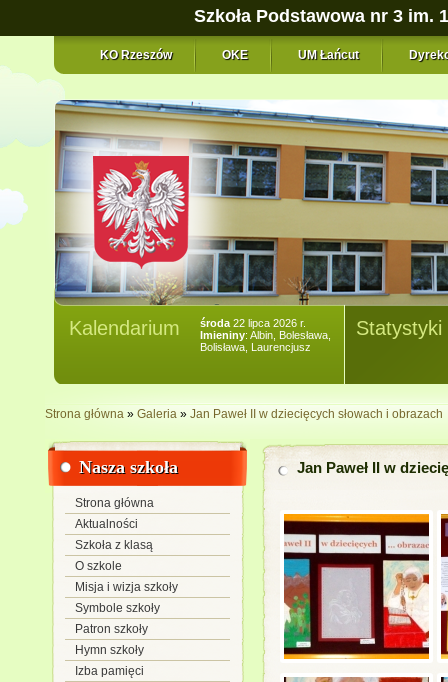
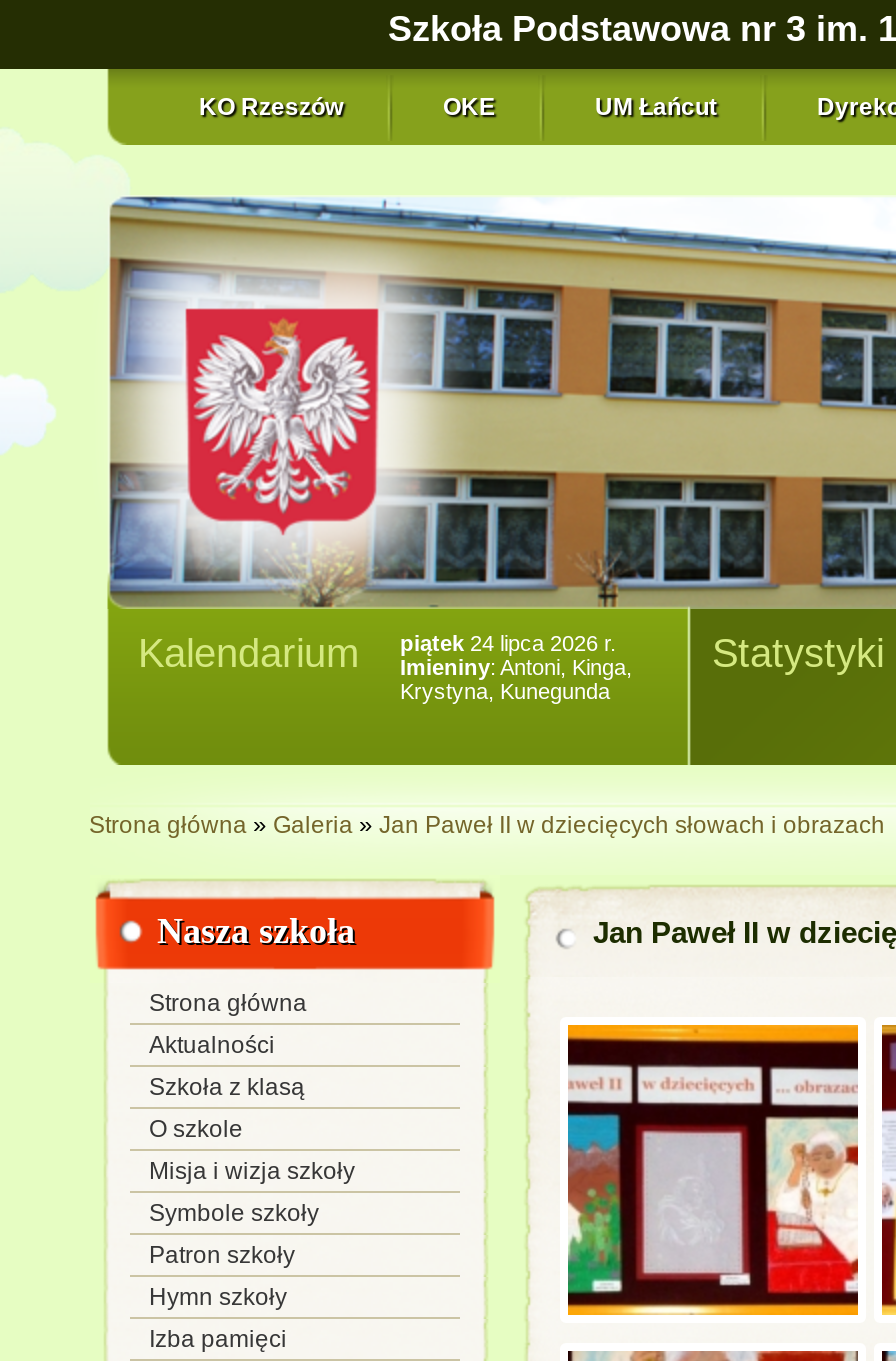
[200,317,331,353] środa 22 lipca 2026 r. | Imieniny: Albin, Bolesława, | Bolisława, Laurencjusz -> [400,631,632,703] piątek 24 lipca 2026 r. | Imieniny: Antoni, Kinga, | Krystyna, Kunegunda

